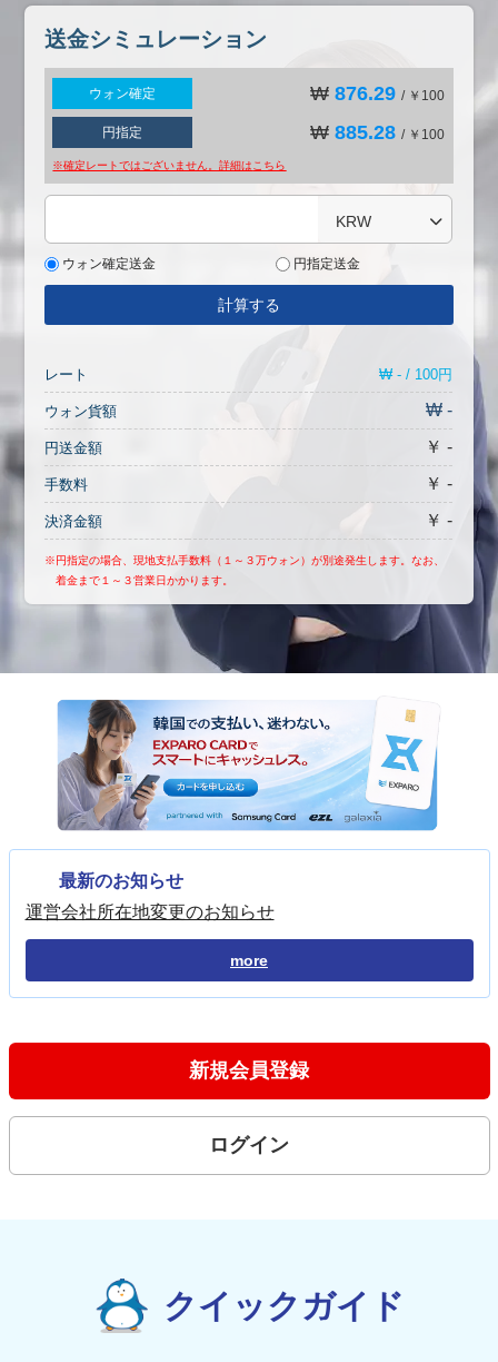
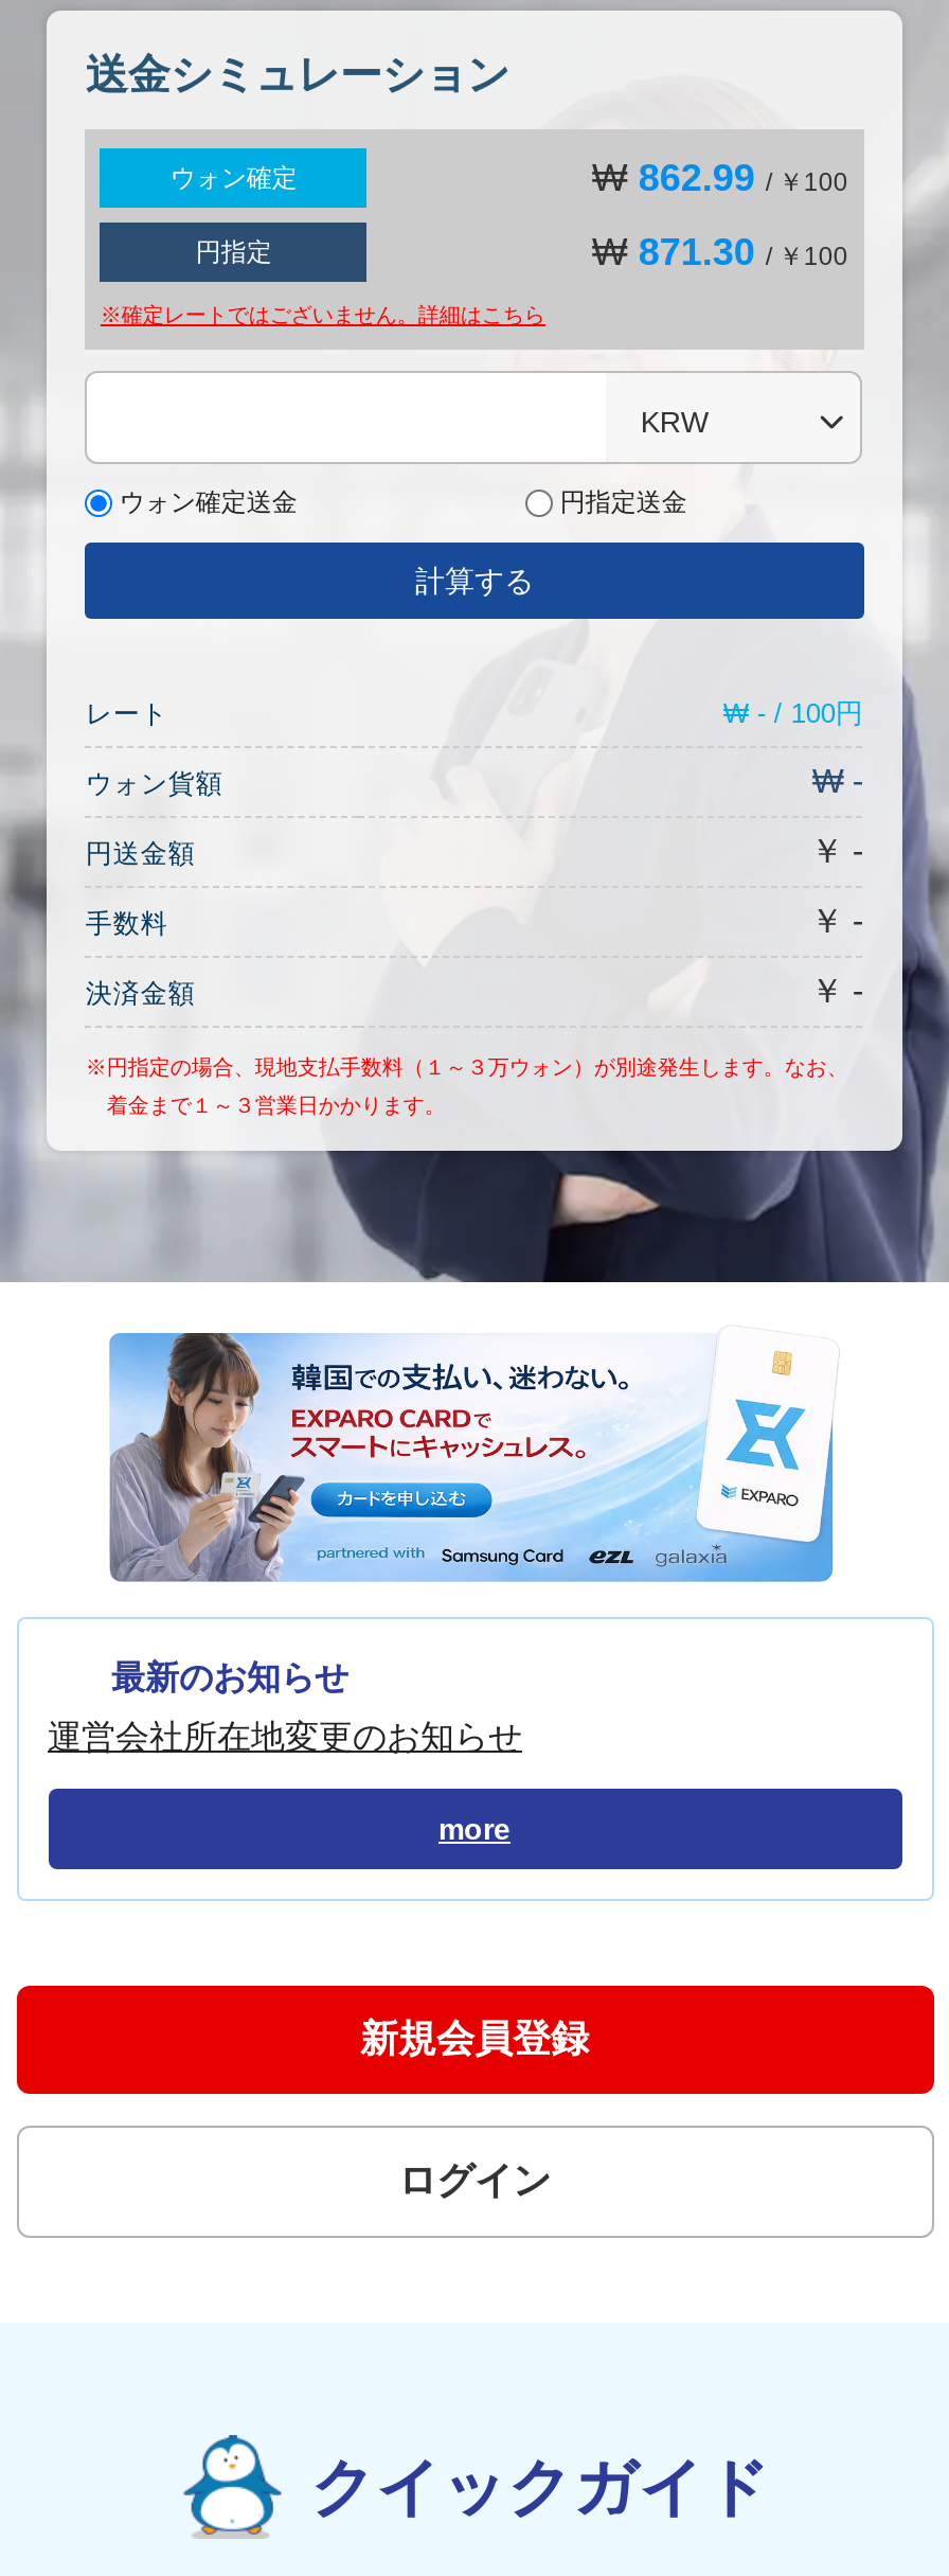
[311,82,445,105] ₩ 876.29 / ￥100 -> [592,157,848,199] ₩ 862.99 / ￥100
[311,121,445,143] ₩ 885.28 / ￥100 -> [592,230,848,272] ₩ 871.30 / ￥100

